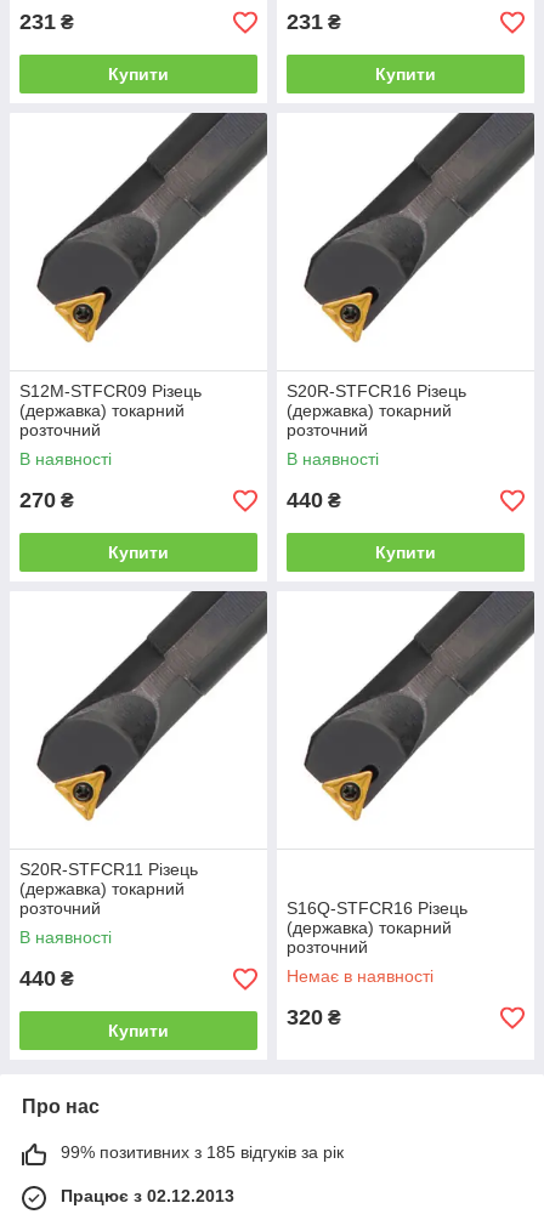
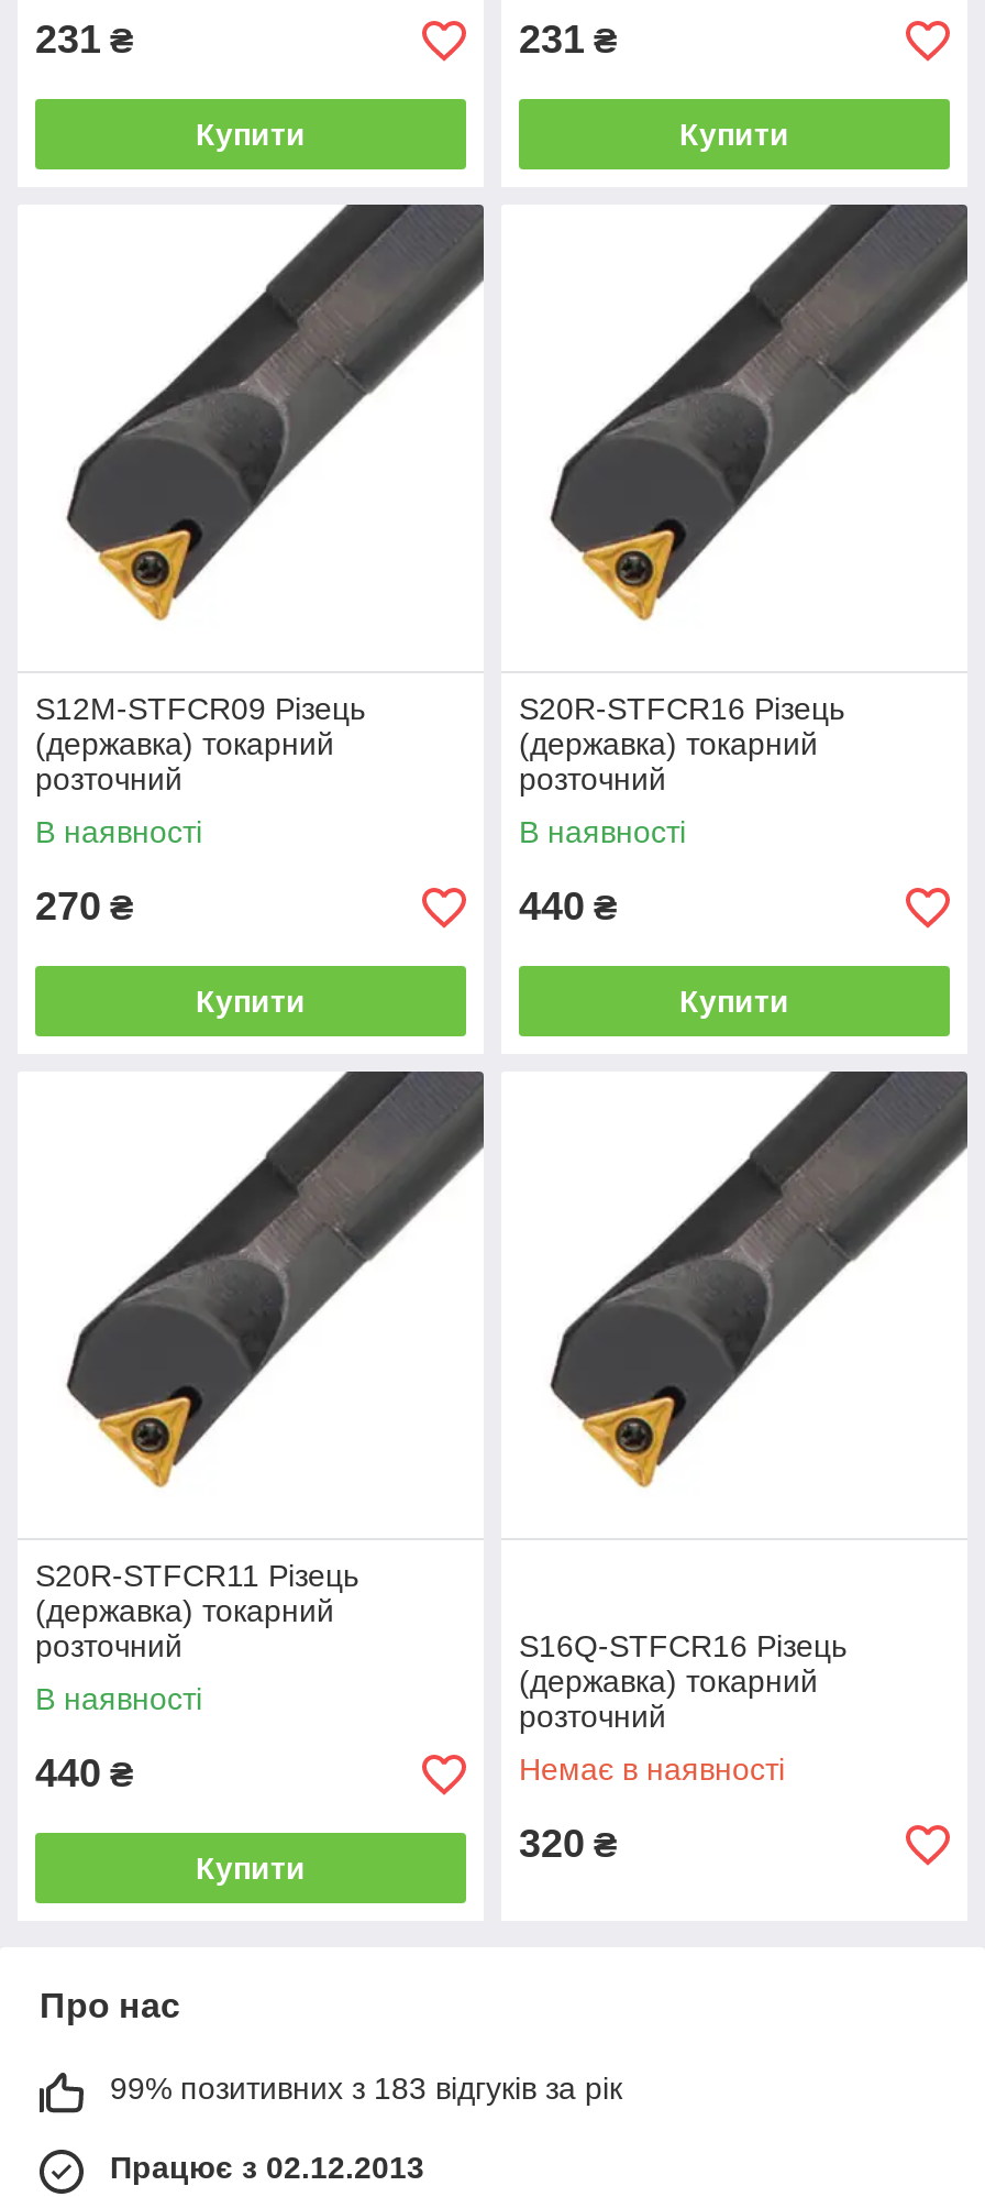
[61,1142,344,1162] 99% позитивних з 185 відгуків за рік -> [110,2070,622,2106] 99% позитивних з 183 відгуків за рік

